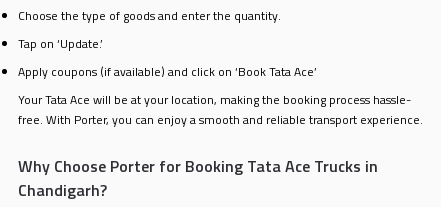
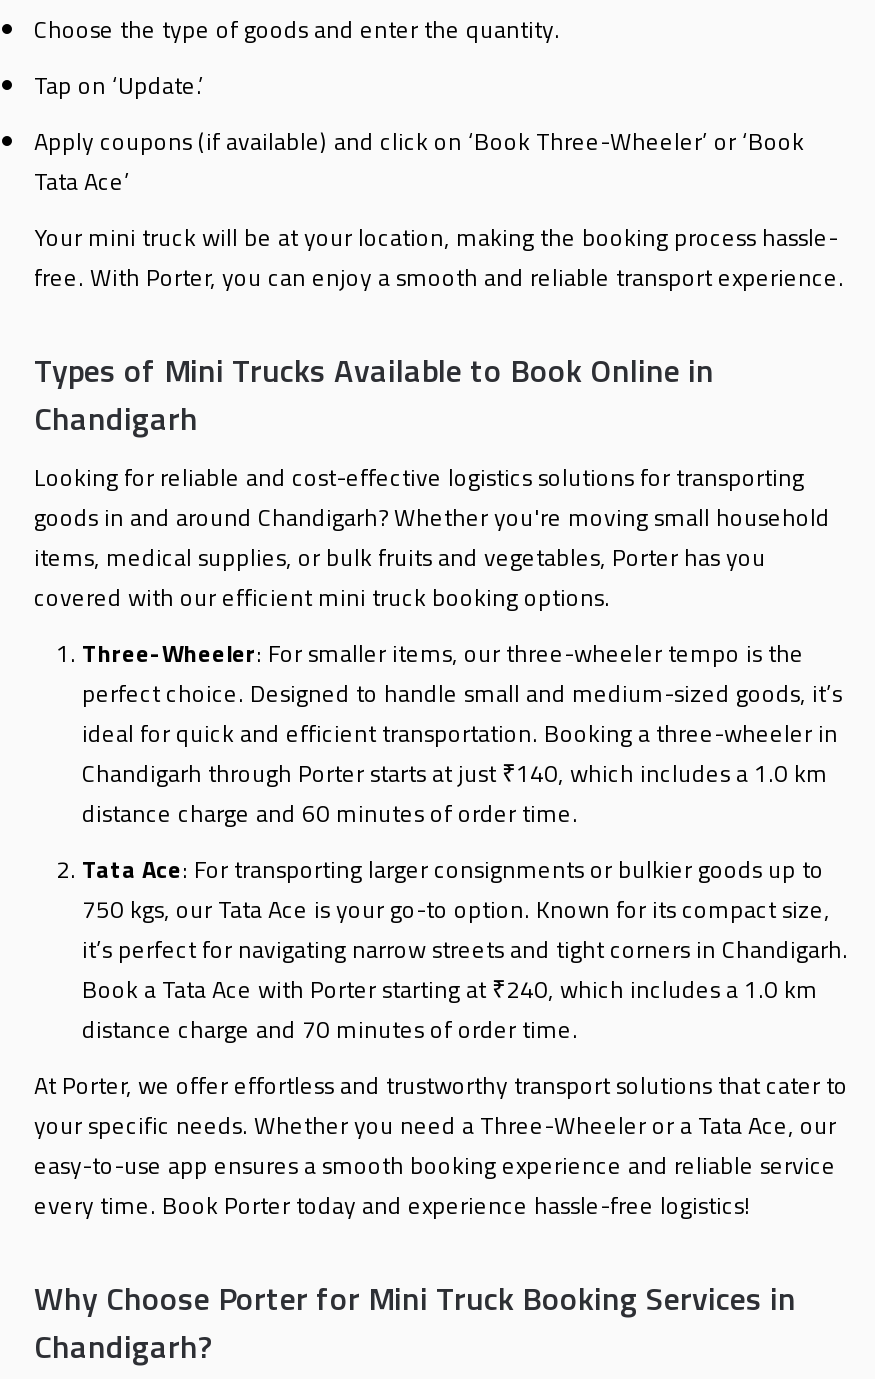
[18,62,317,81] Apply coupons (if available) and click on ‘Book Tata Ace’ -> [34,121,804,199] Apply coupons (if available) and click on ‘Book Three-Wheeler’ or ‘Book | Tata Ace’
[18,90,411,109] Your Tata Ace will be at your location, making the booking process hassle- -> [34,217,838,255] Your mini truck will be at your location, making the booking process hassle-
[18,154,378,178] Why Choose Porter for Booking Tata Ace Trucks in -> [34,345,848,1321] Types of Mini Trucks Available to Book Online in | Chandigarh | Looking for reliable and cost-effective logistics solutions for transporting | goods in and around Chandigarh? Whether you're moving small household | items, medical supplies, or bulk fruits and vegetables, Porter has you | covered with our efficient mini truck booking options. | Three-Wheeler: For smaller items, our three-wheeler tempo is the | perfect choice. Designed to handle small and medium-sized goods, it’s | ideal for quick and efficient transportation. Booking a three-wheeler in | Chandigarh through Porter starts at just ₹140, which includes a 1.0 km | distance charge and 60 minutes of order time. | Tata Ace: For transporting larger consignments or bulkier goods up to | 750 kgs, our Tata Ace is your go-to option. Known for its compact size, | it’s perfect for navigating narrow streets and tight corners in Chandigarh. | Book a Tata Ace with Porter starting at ₹240, which includes a 1.0 km | distance charge and 70 minutes of order time. | At Porter, we offer effortless and trustworthy transport solutions that cater to | your specific needs. Whether you need a Three-Wheeler or a Tata Ace, our | easy-to-use app ensures a smooth booking experience and reliable service | every time. Book Porter today and experience hassle-free logistics! | Why Choose Porter for Mini Truck Booking Services in

